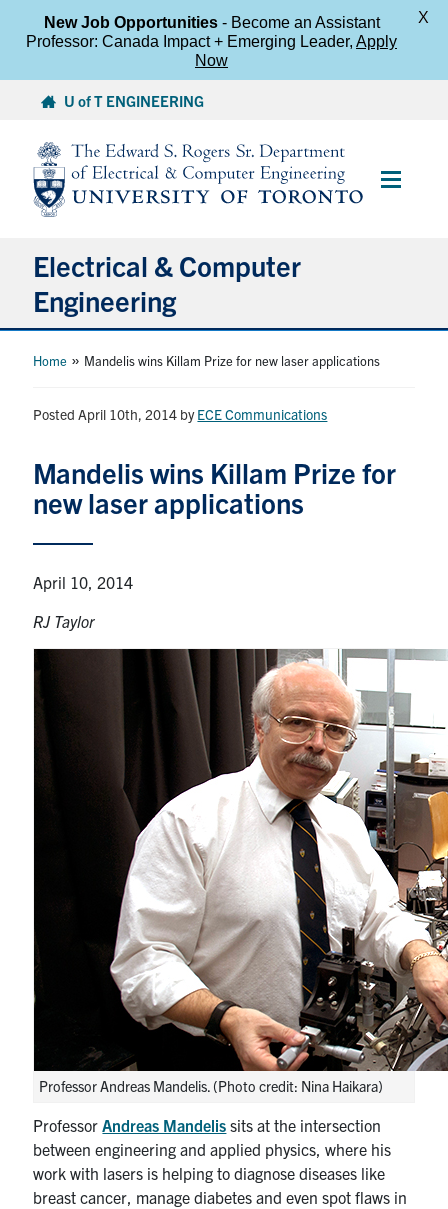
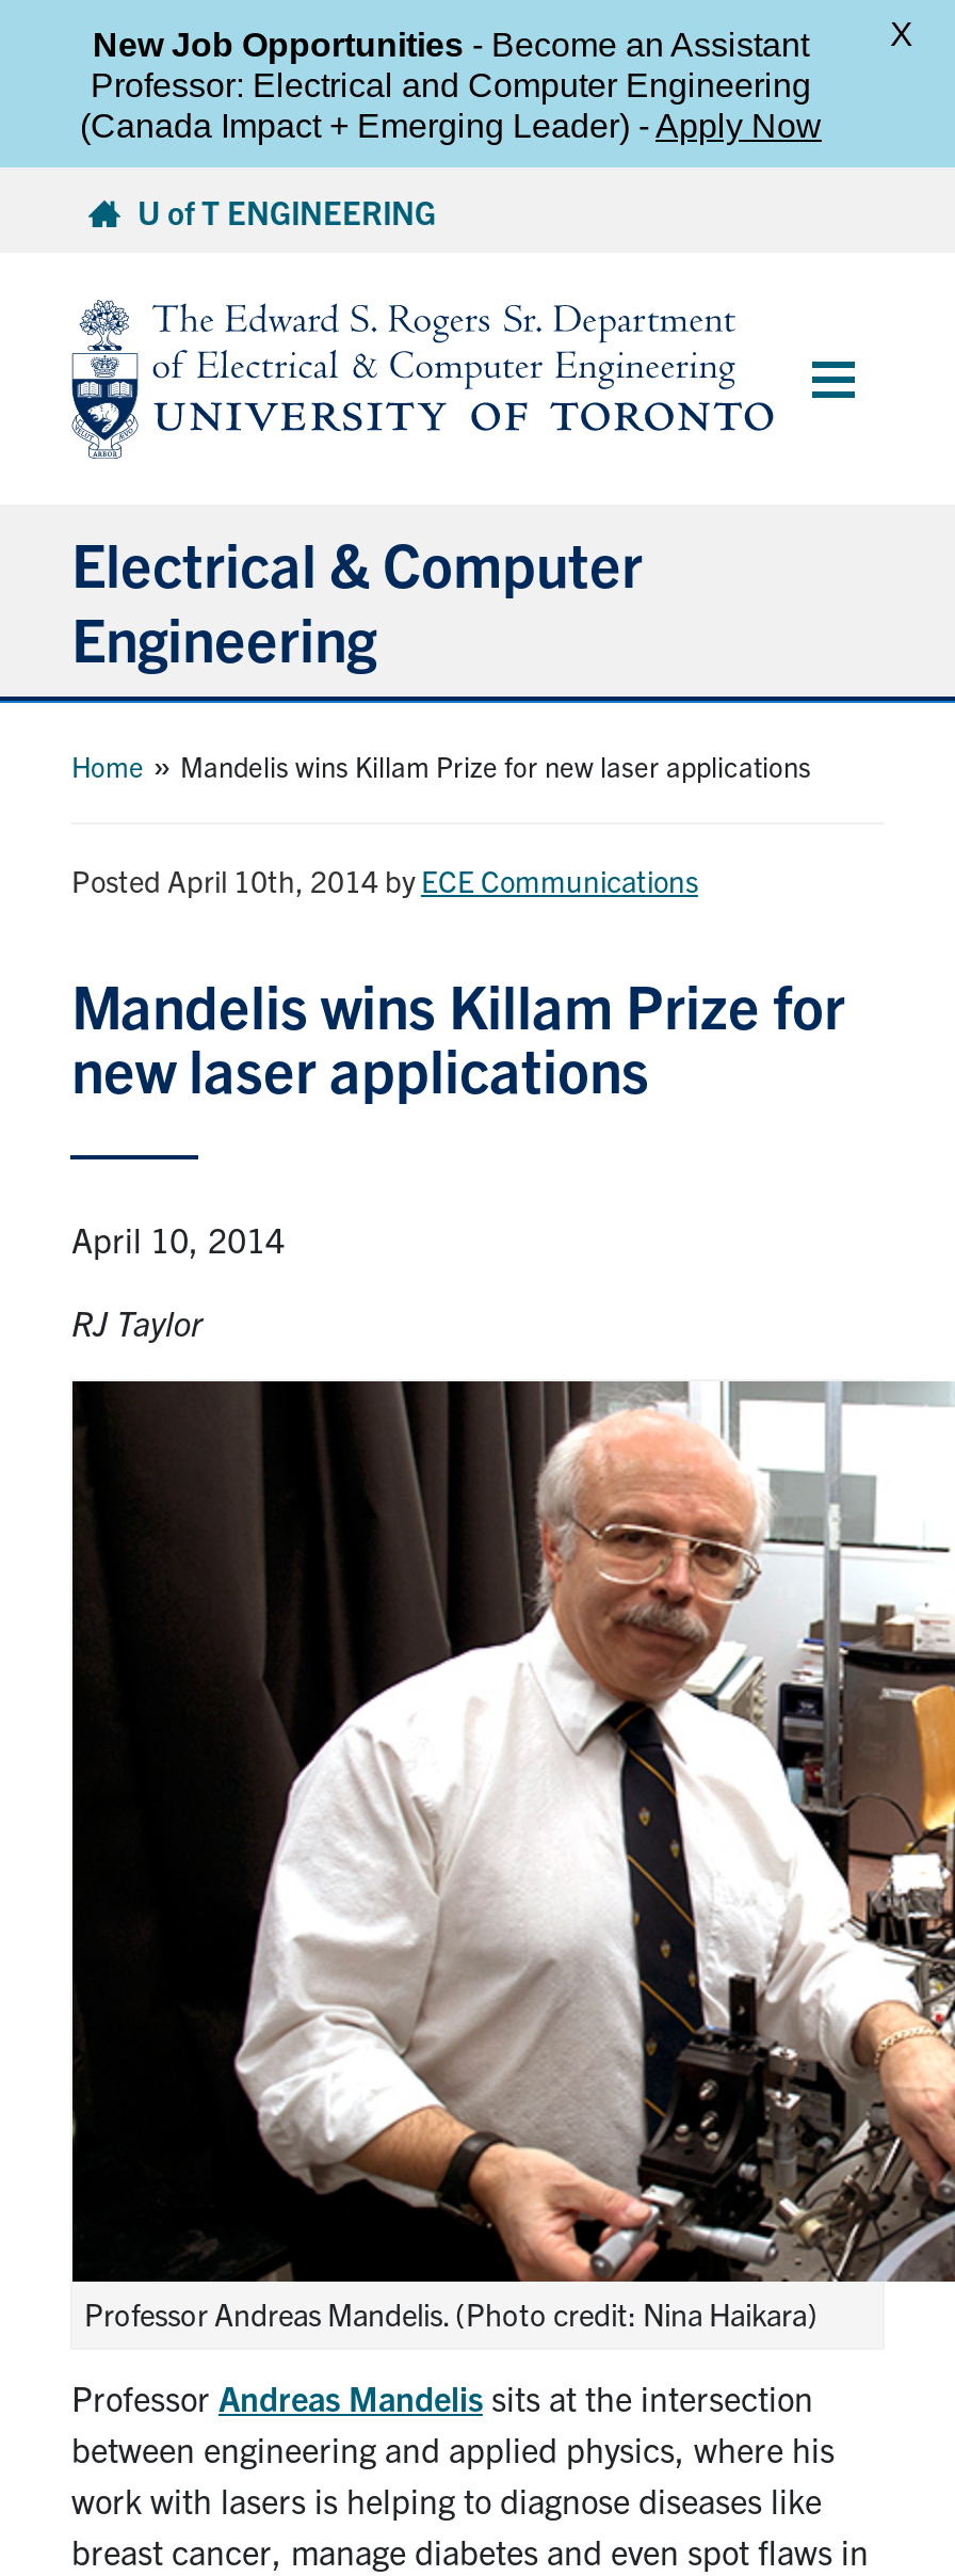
[26,33,397,69] Professor: Canada Impact + Emerging Leader, Apply | Now -> [80,67,822,144] Professor: Electrical and Computer Engineering | (Canada Impact + Emerging Leader) - Apply Now

